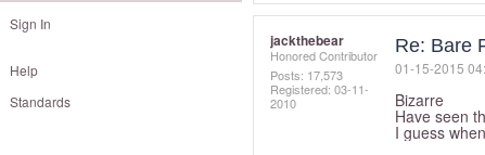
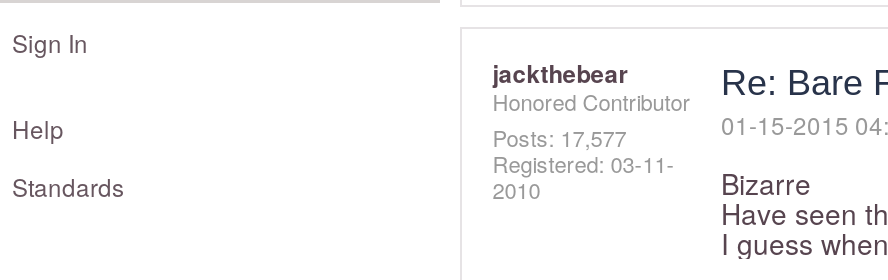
[270,66,343,83] Posts: 17,573 -> [492,121,626,153] Posts: 17,577

